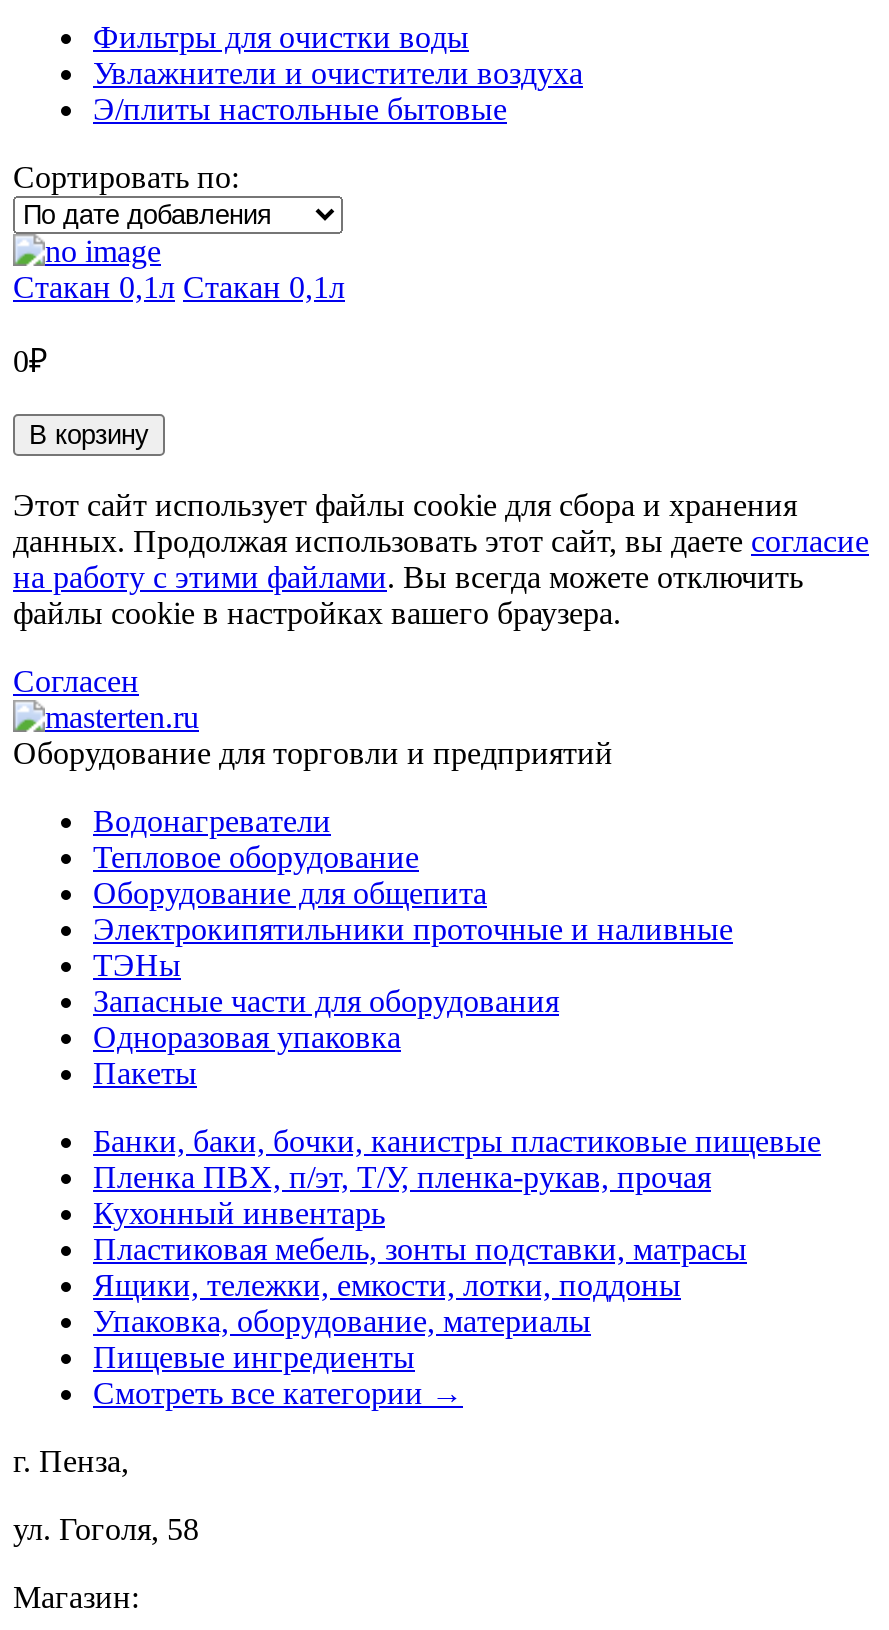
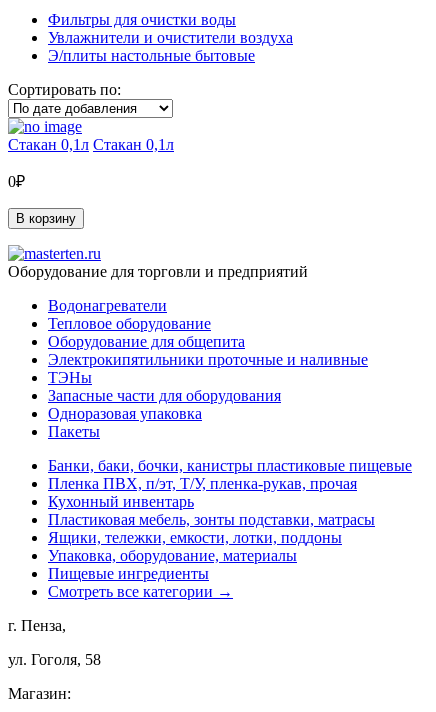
[13,488,869,698] Этот сайт использует файлы cookie для сбора и хранения | данных. Продолжая использовать этот сайт, вы даете согласие | на работу с этими файлами. Вы всегда можете отключить | файлы cookie в настройках вашего браузера. | Согласен -> none

